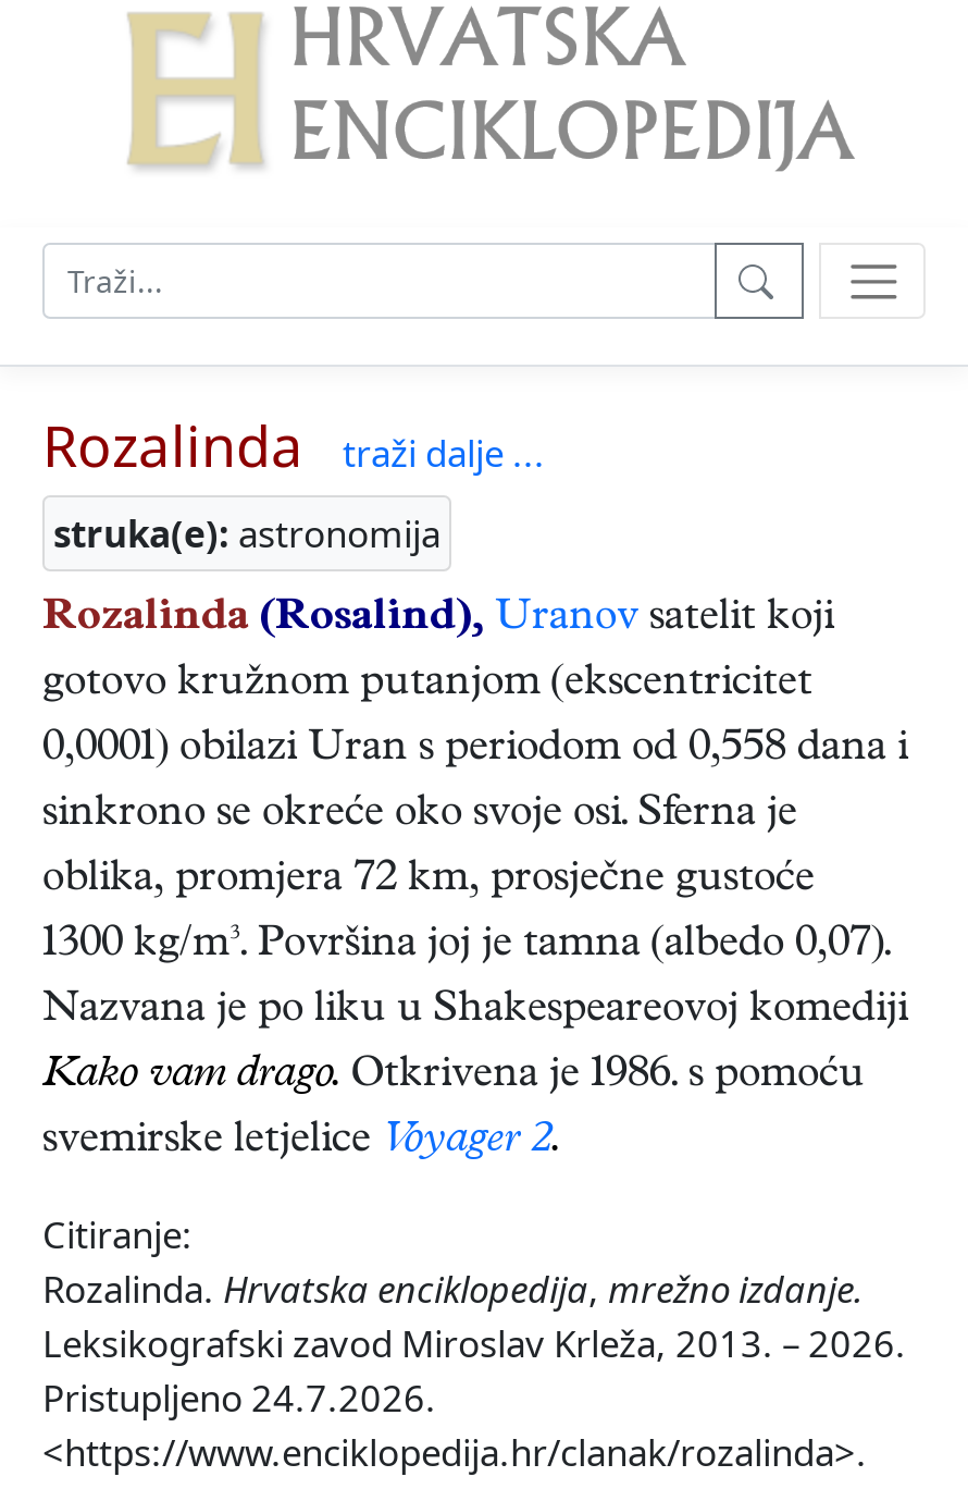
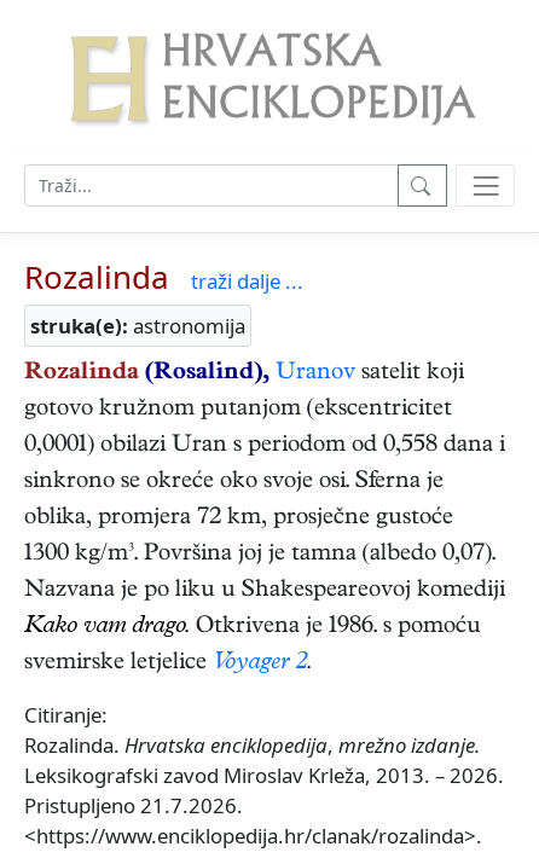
[42,1373,436,1423] Pristupljeno 24.7.2026. -> [24,792,243,820] Pristupljeno 21.7.2026.

